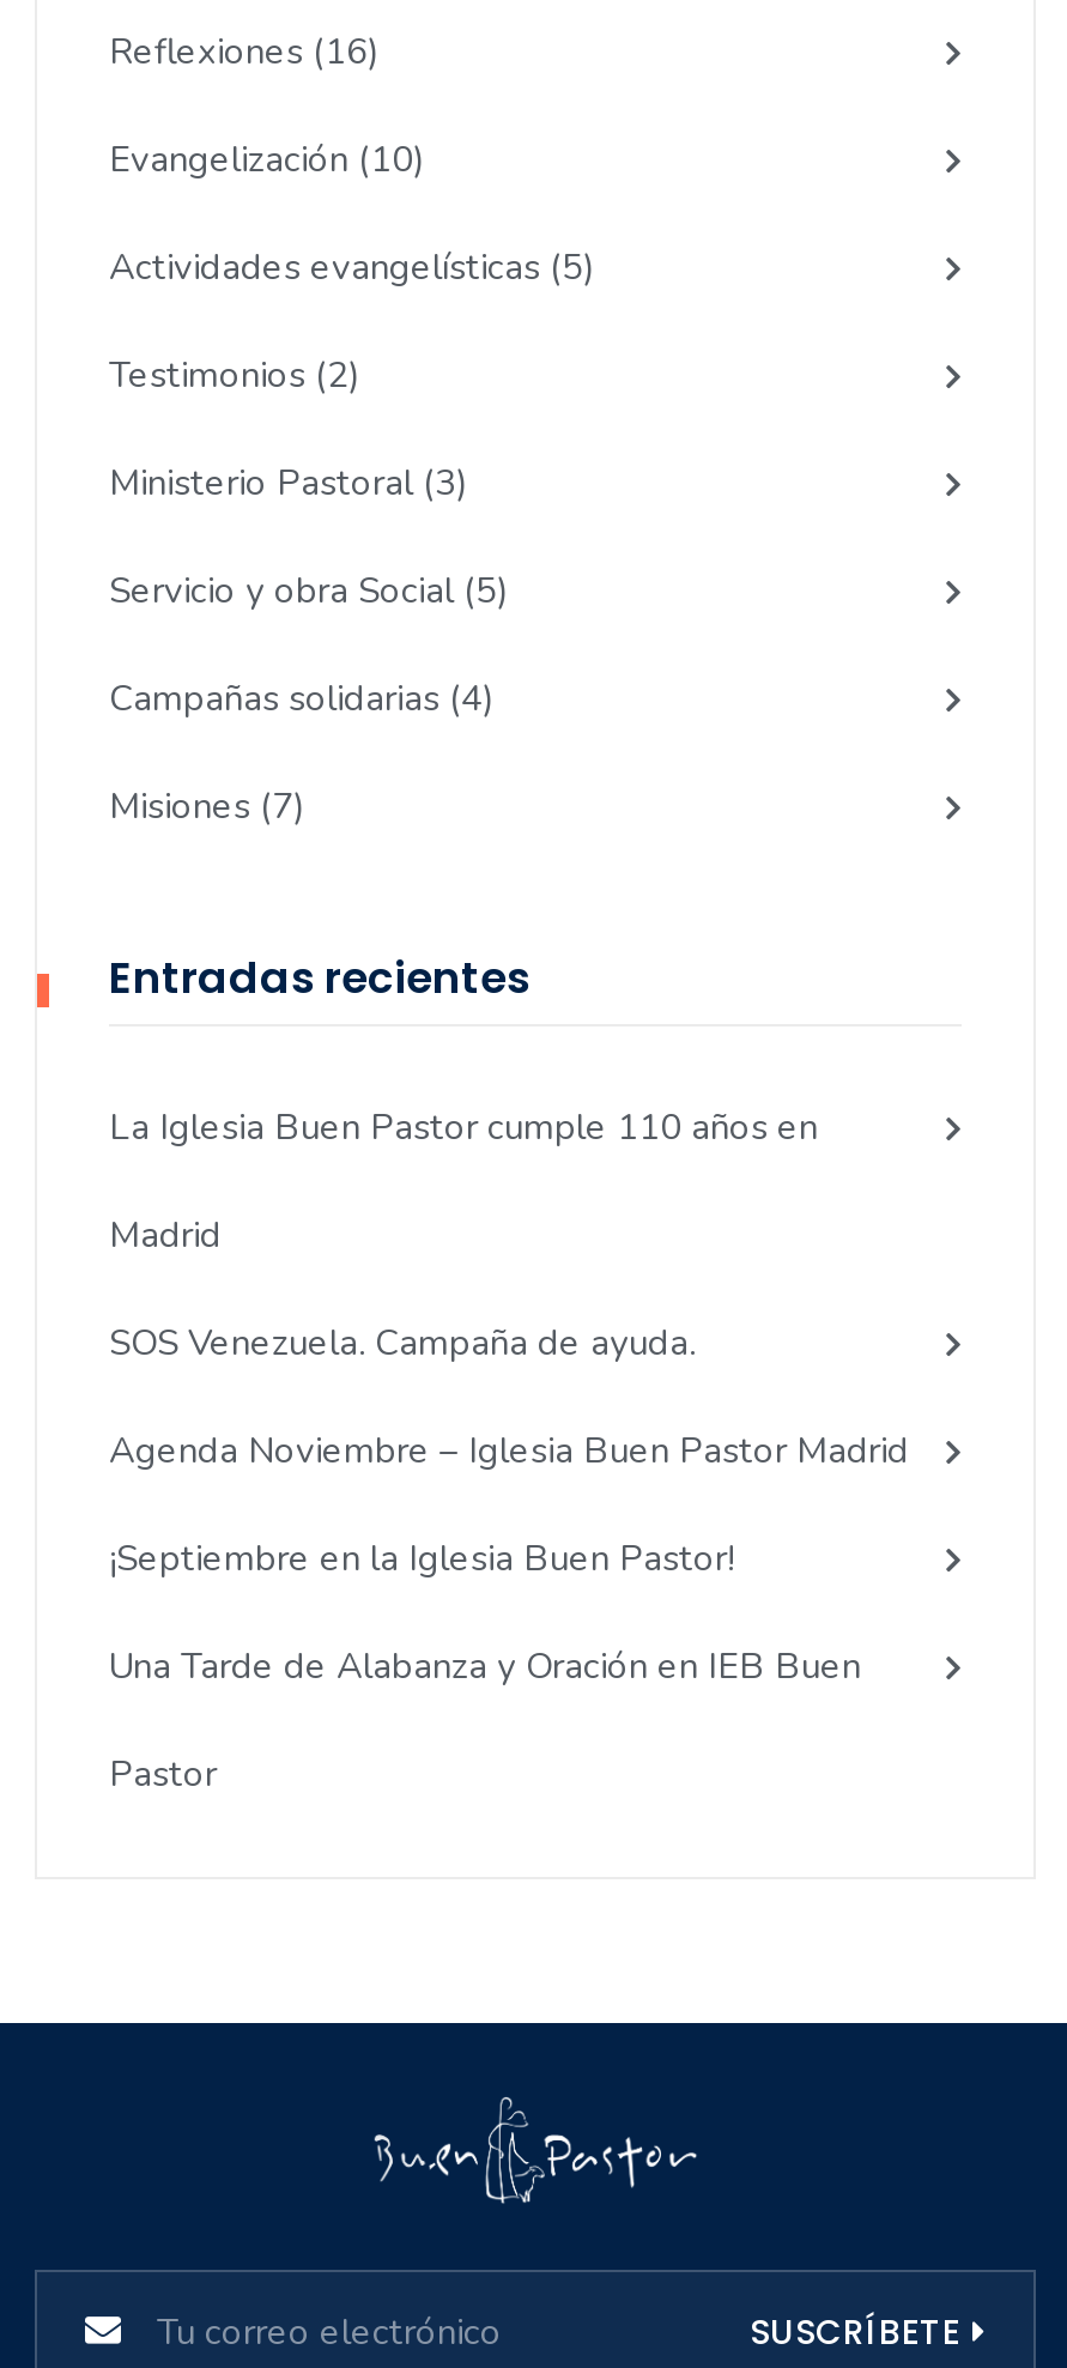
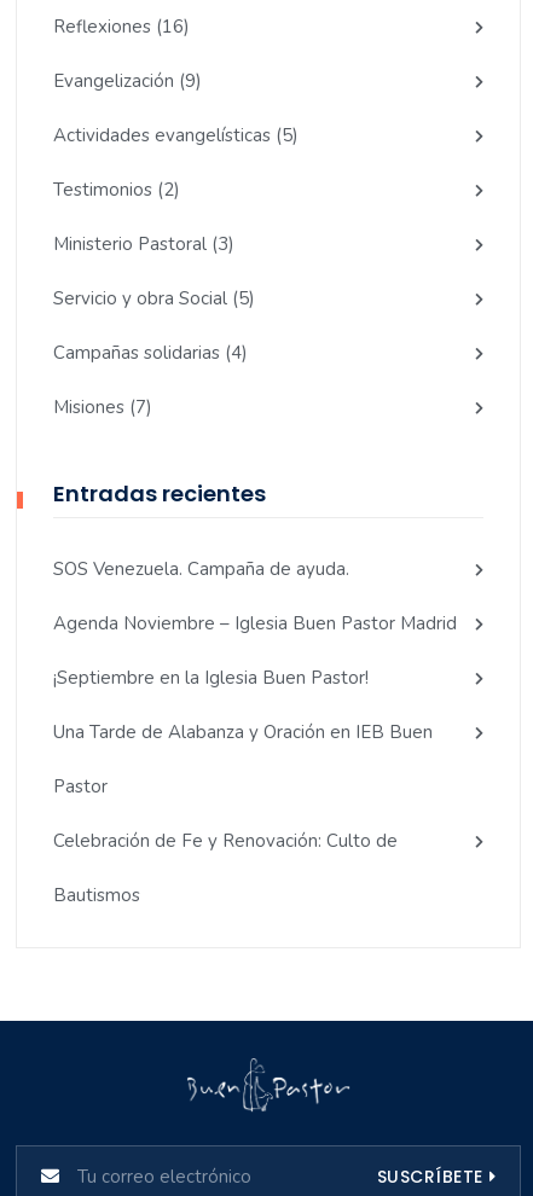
[109,135,425,183] Evangelización (10) -> [53,68,202,93] Evangelización (9)
[109,1102,818,1258] La Iglesia Buen Pastor cumple 110 años en | Madrid -> none
moved [109,1318,909,1797] -> [53,557,457,798]: SOS Venezuela. Campaña de ayuda. | Agenda Noviembre – Iglesia Buen Pastor Madrid | ¡Septiembre en la Iglesia Buen Pastor! | Una Tarde de Alabanza y Oración en IEB Buen | Pastor
none -> [53,828,398,907] Celebración de Fe y Renovación: Culto de | Bautismos

